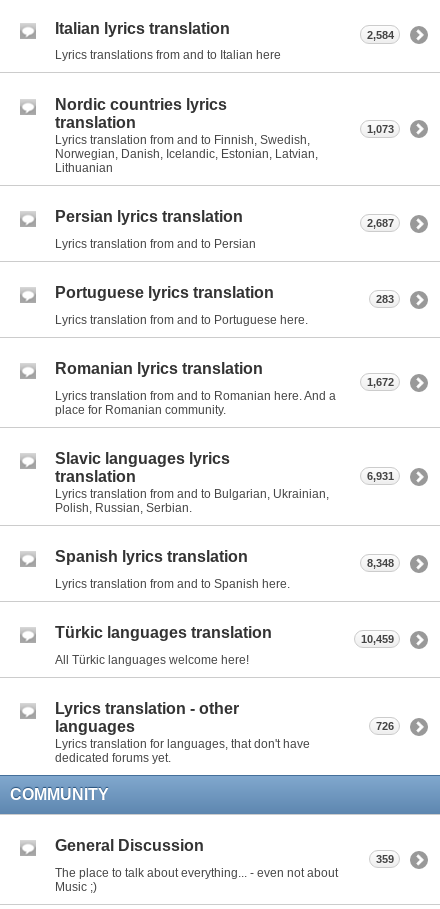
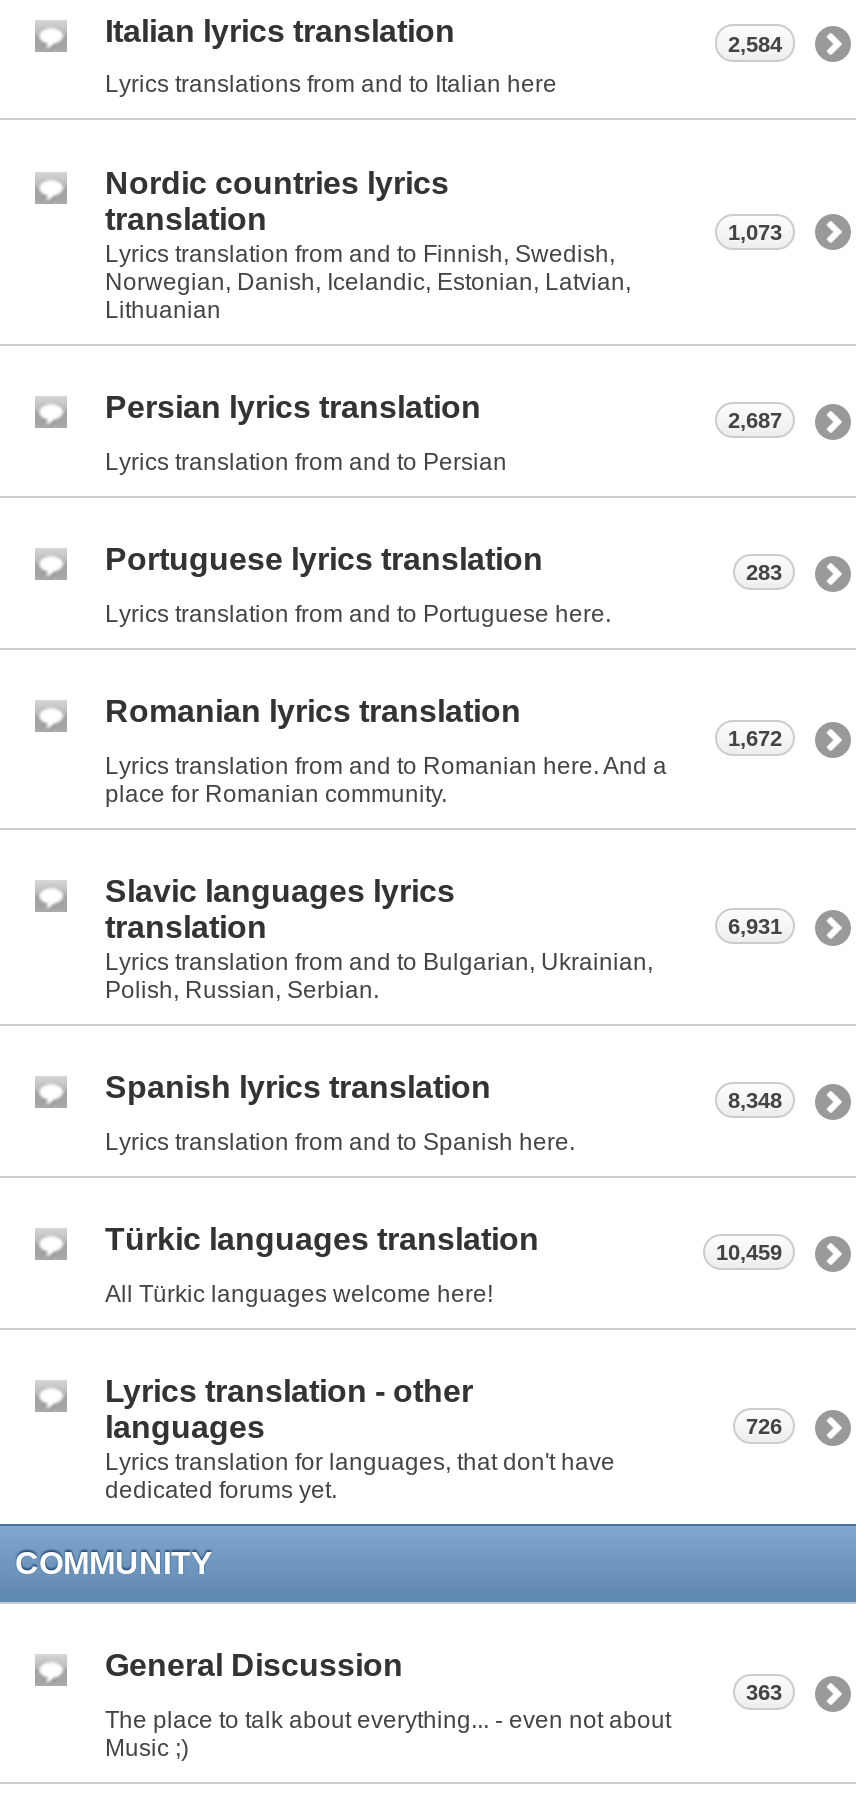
[375,853,393,865] 359 -> [746,1680,782,1704] 363

